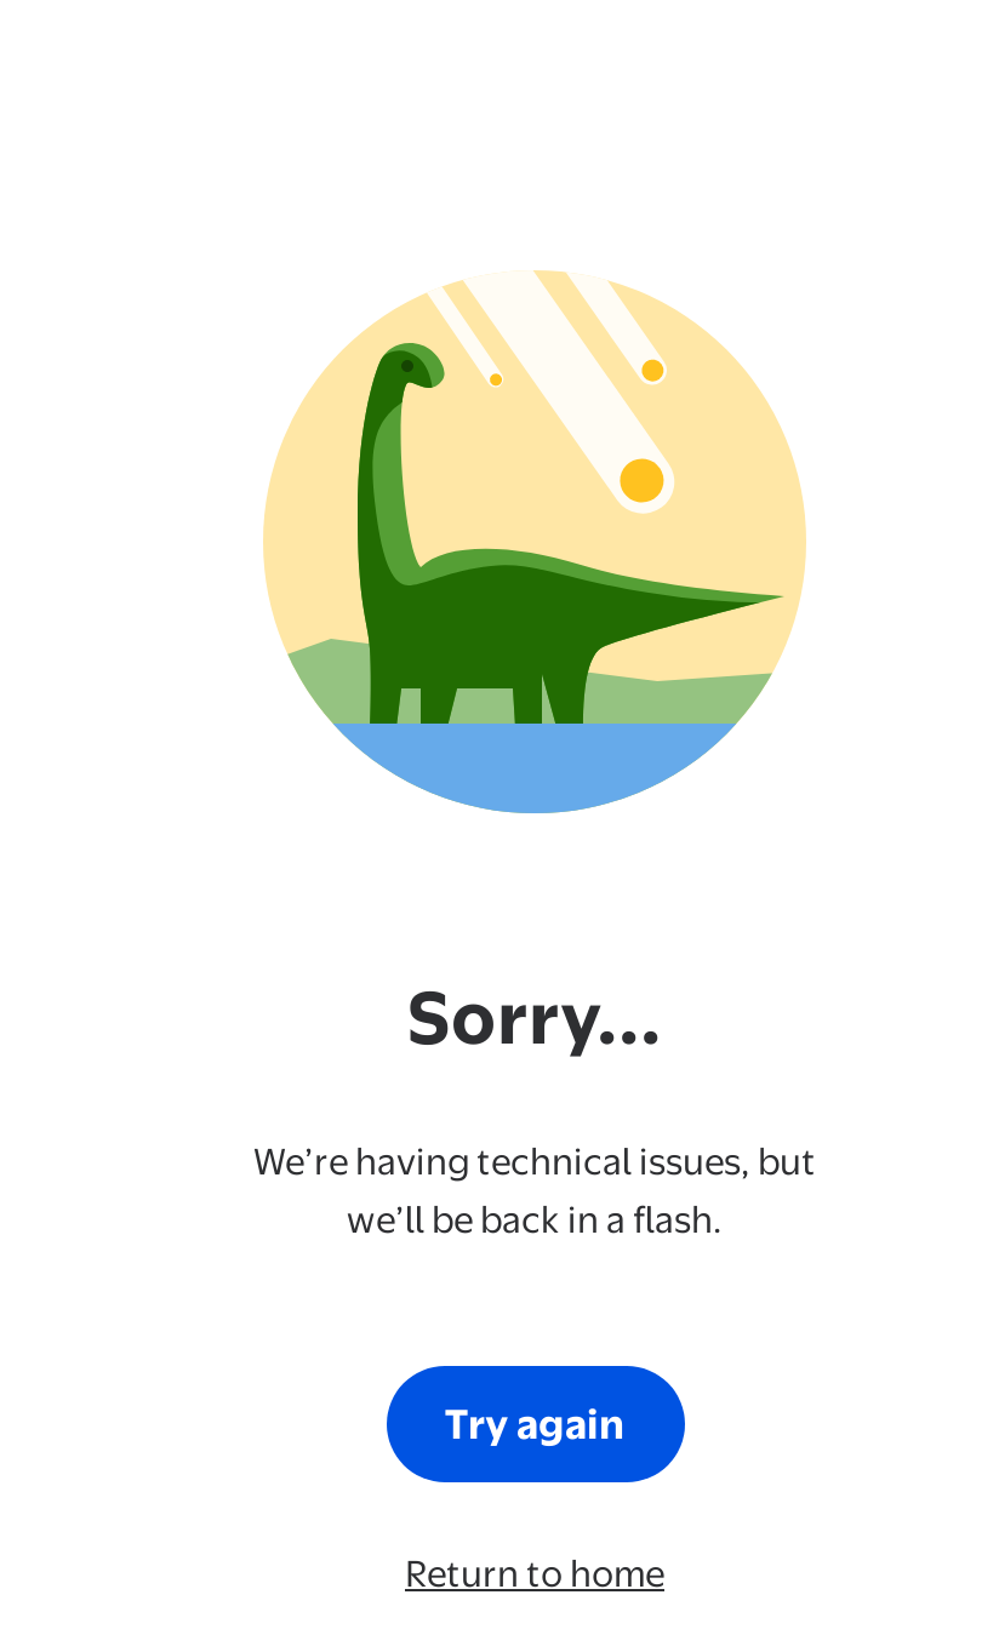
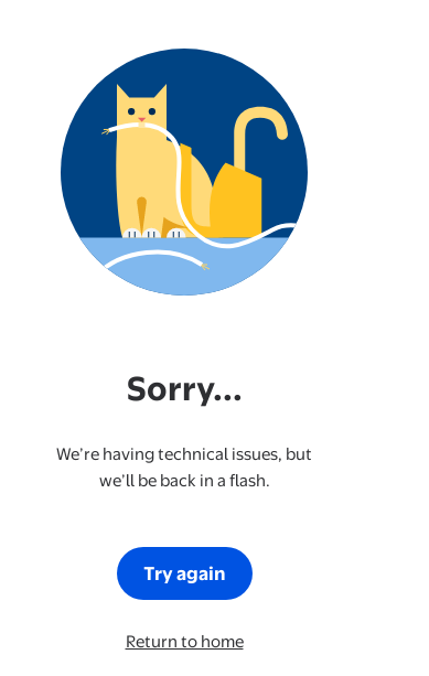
[263,270,806,758] [image] -> [60,47,309,271] [image]

